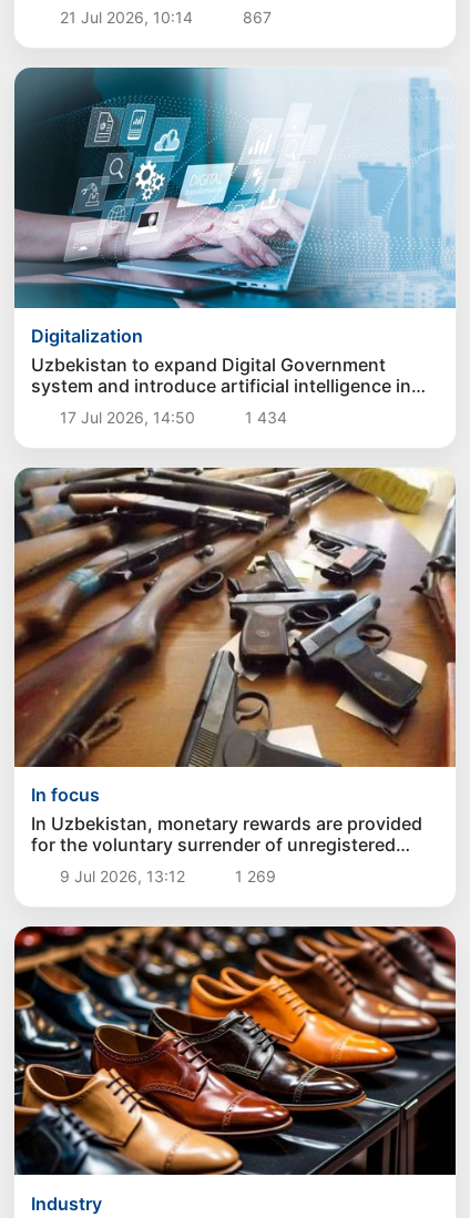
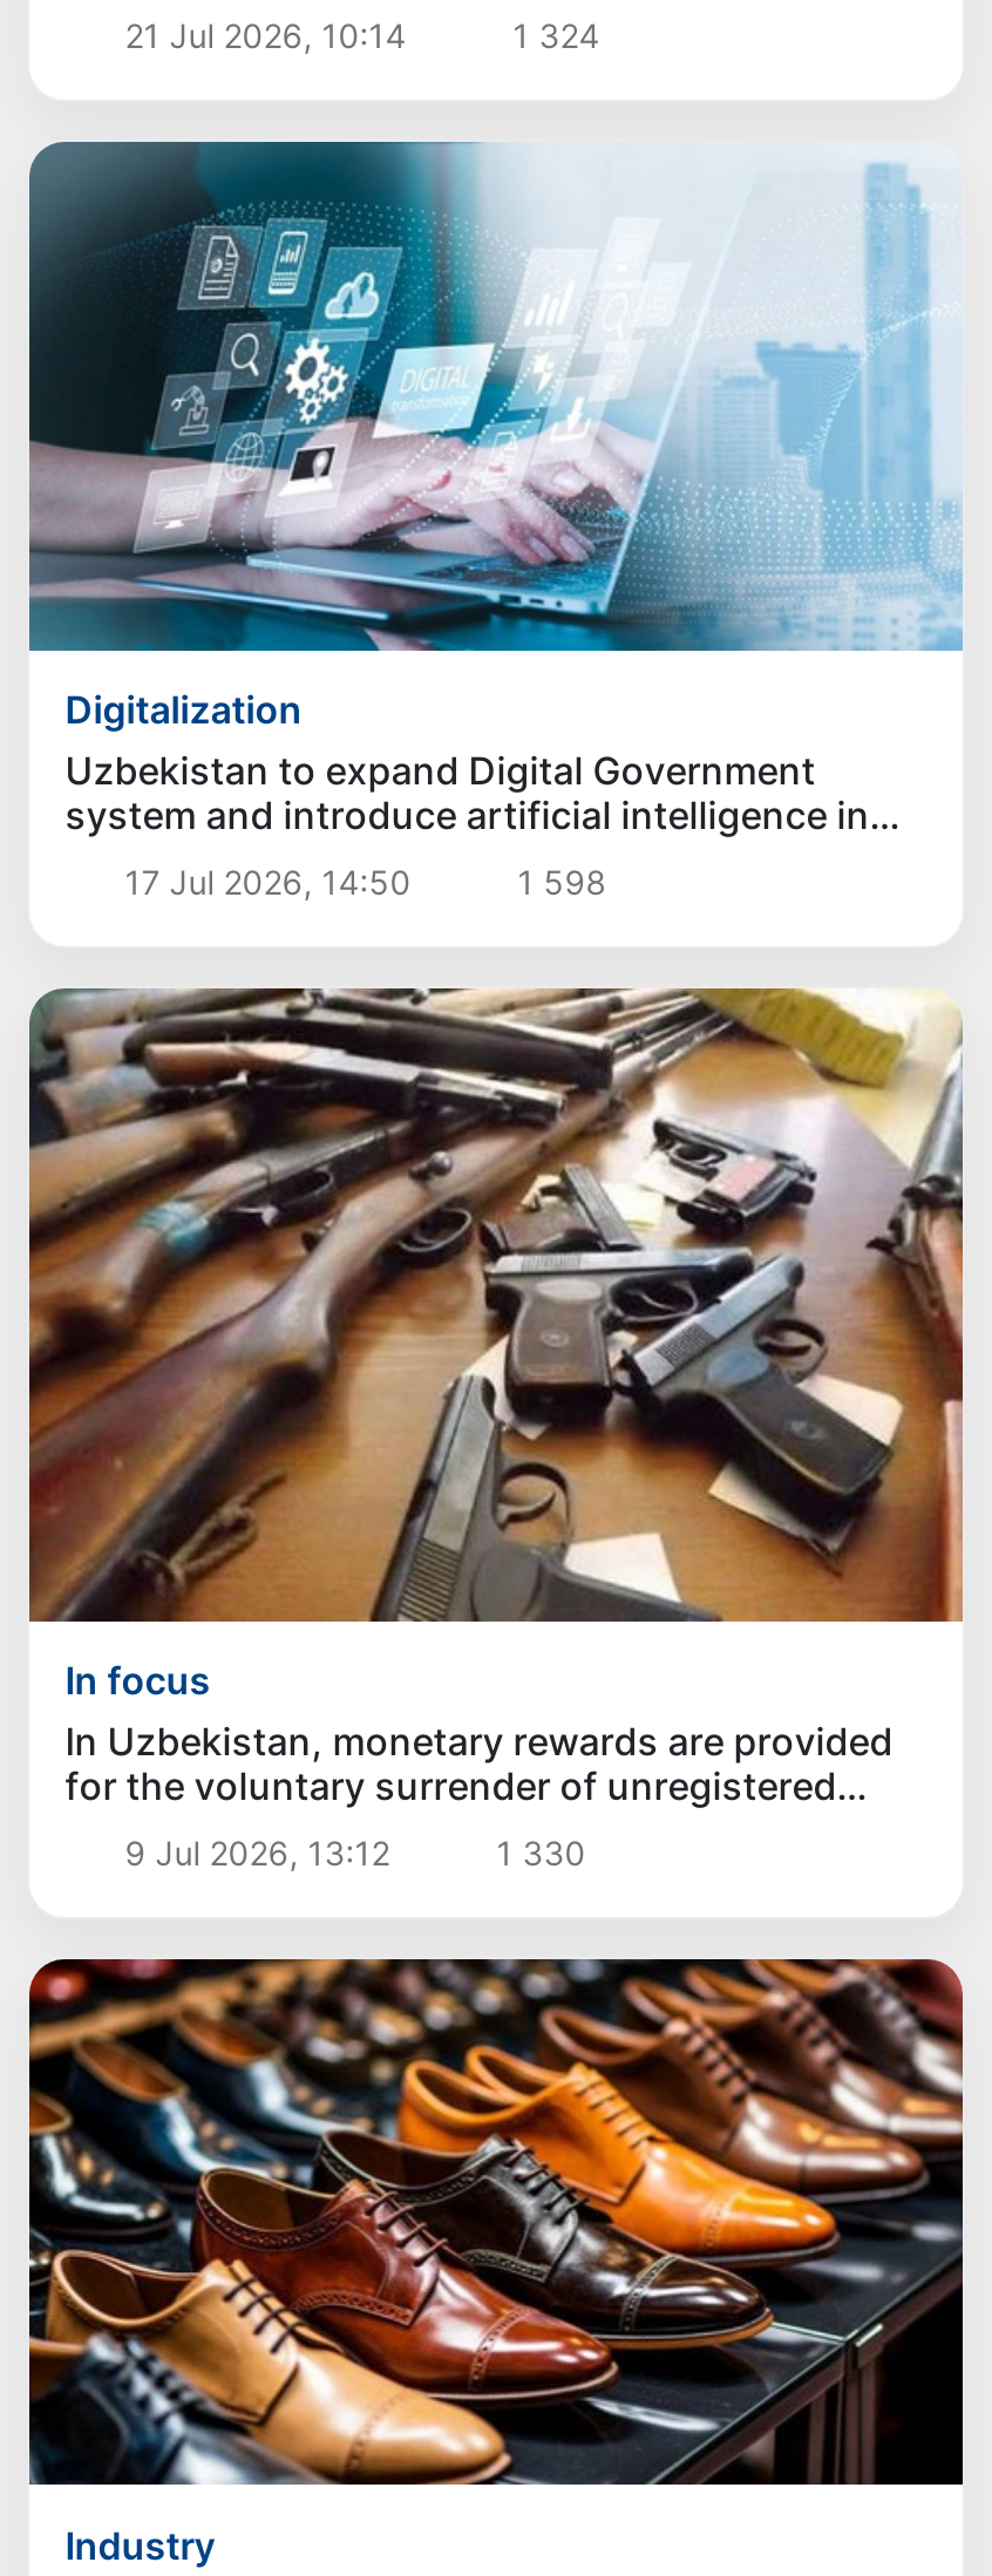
[239,8,272,27] 867 -> [504,16,600,56] 1 324
[241,408,287,427] 1 434 -> [508,862,607,902] 1 598
[231,867,276,886] 1 269 -> [487,1833,586,1873] 1 330

